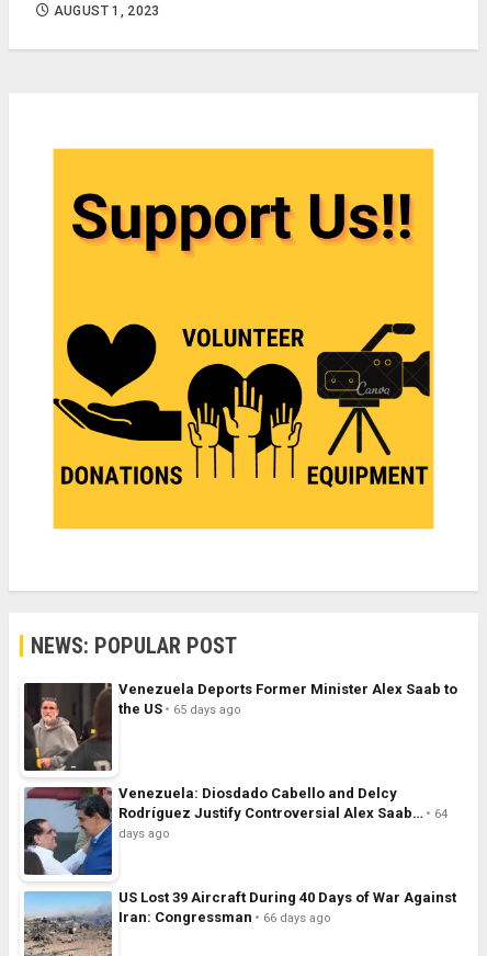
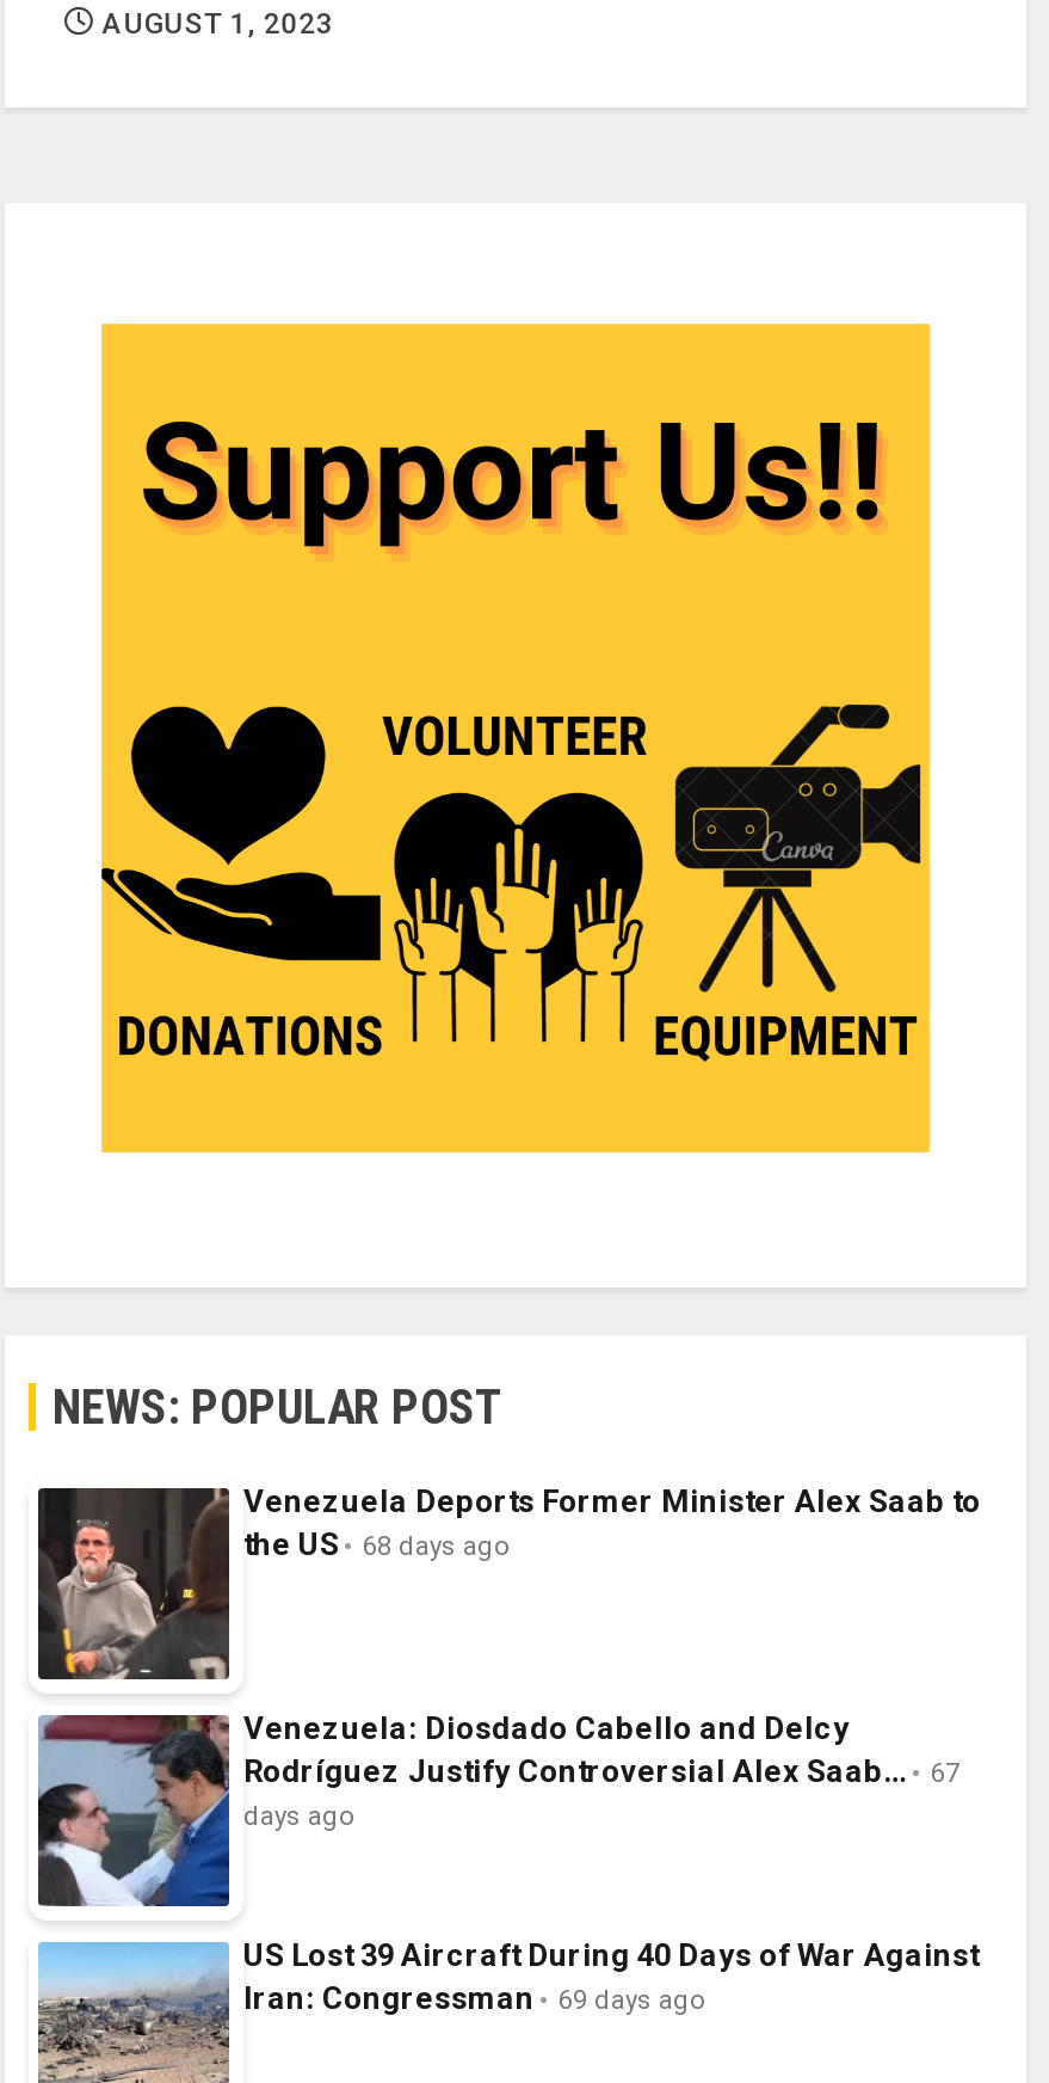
[118,701,241,717] the US 65 days ago -> [243,1527,511,1563] the US 68 days ago
[118,805,448,821] Rodríguez Justify Controversial Alex Saab… 64 -> [243,1754,959,1790] Rodríguez Justify Controversial Alex Saab… 67
[118,909,331,926] Iran: Congressman 66 days ago -> [243,1981,706,2017] Iran: Congressman 69 days ago

